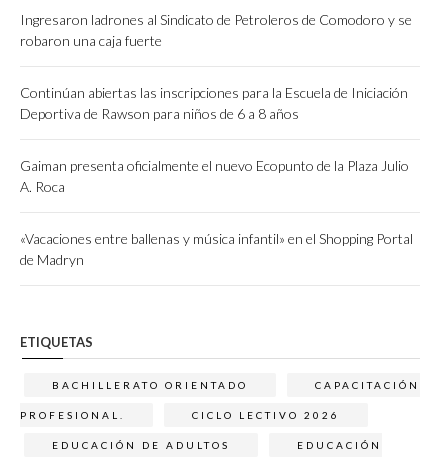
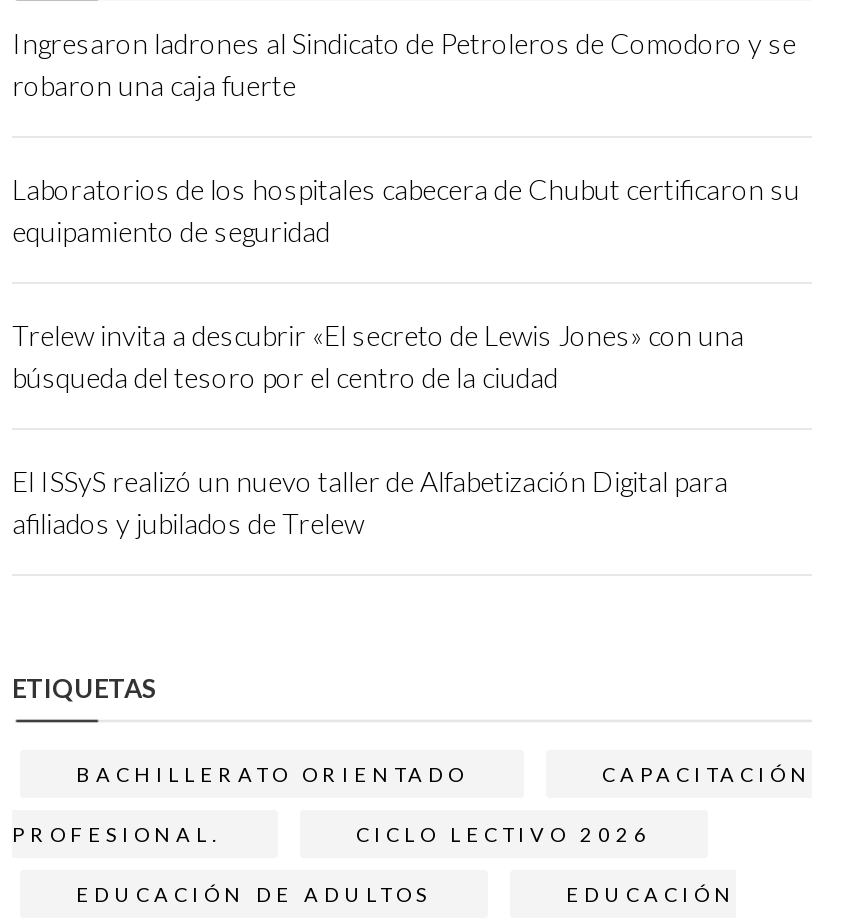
[20,84,408,122] Continúan abiertas las inscripciones para la Escuela de Iniciación | Deportiva de Rawson para niños de 6 a 8 años -> [12,172,800,248] Laboratorios de los hospitales cabecera de Chubut certificaron su | equipamiento de seguridad
[20,157,409,195] Gaiman presenta oficialmente el nuevo Ecopunto de la Plaza Julio | A. Roca -> [12,318,744,394] Trelew invita a descubrir «El secreto de Lewis Jones» con una | búsqueda del tesoro por el centro de la ciudad
[20,230,413,268] «Vacaciones entre ballenas y música infantil» en el Shopping Portal | de Madryn -> [12,464,728,540] El ISSyS realizó un nuevo taller de Alfabetización Digital para | afiliados y jubilados de Trelew

